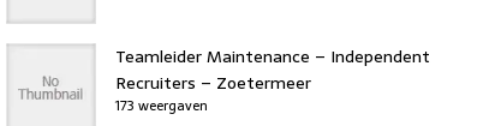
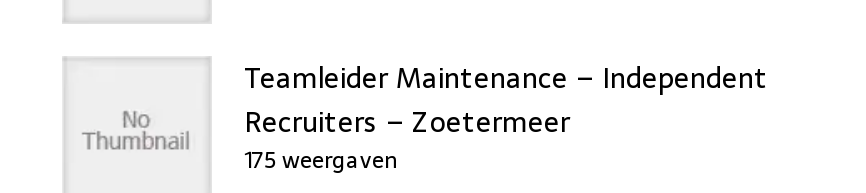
[115,95,208,116] 173 weergaven -> [244,142,398,178] 175 weergaven

